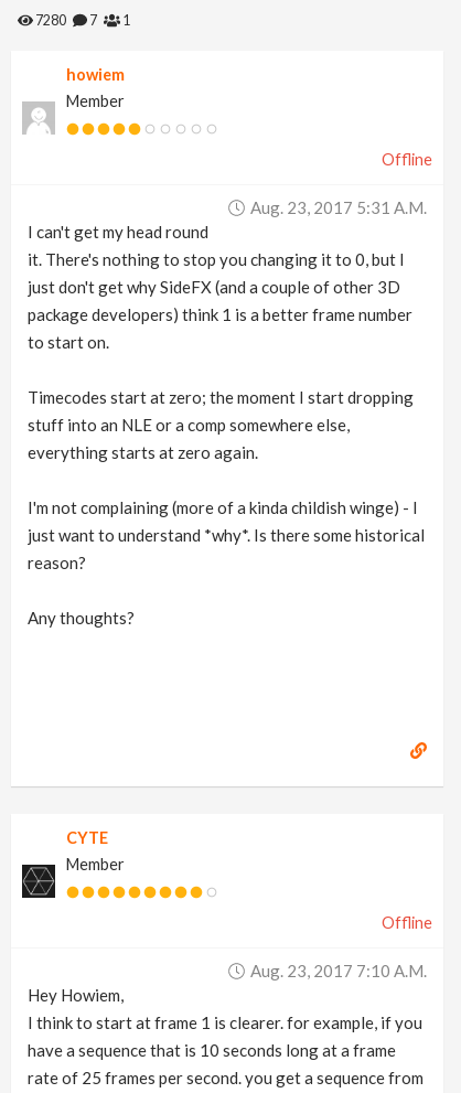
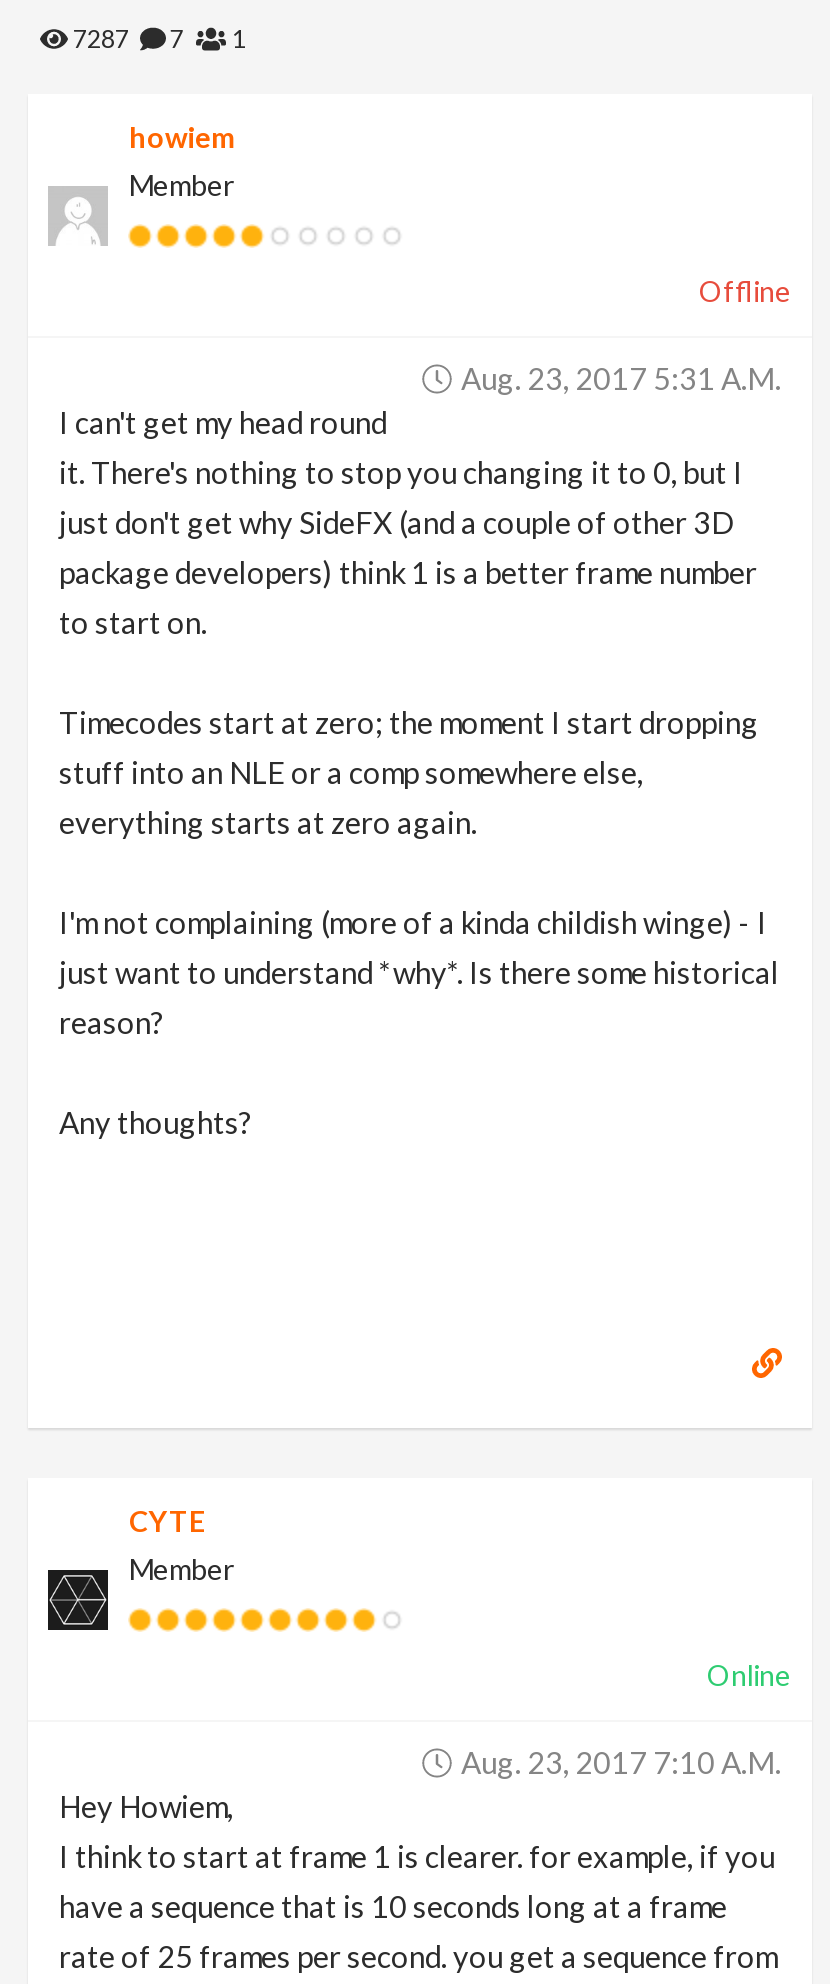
[34,12,73,29] 7280 -> [69,24,141,54] 7287
[381,913,432,932] Offline -> [707,1658,791,1692] Online

